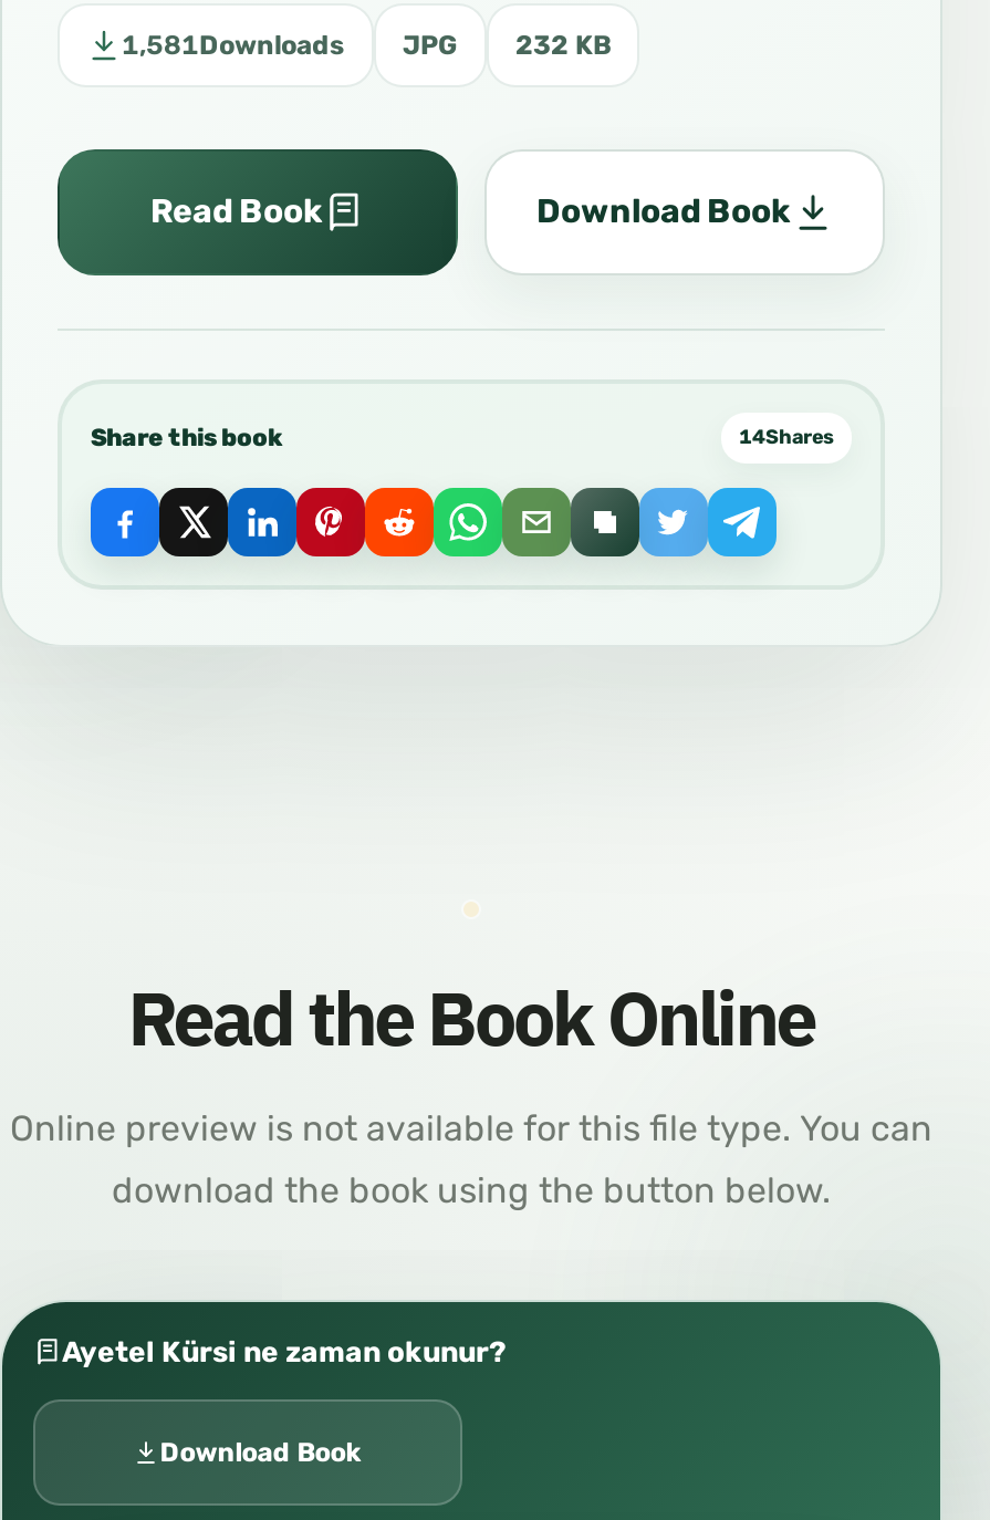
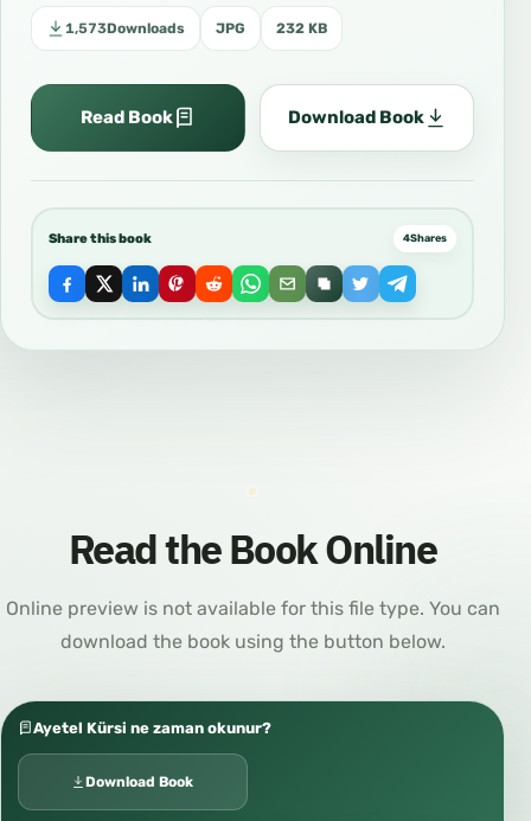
[122,30,611,61] 1,581Downloads JPG 232 KB -> [65,20,327,37] 1,573Downloads JPG 232 KB
[739,426,834,448] 14Shares -> [403,232,447,244] 4Shares

